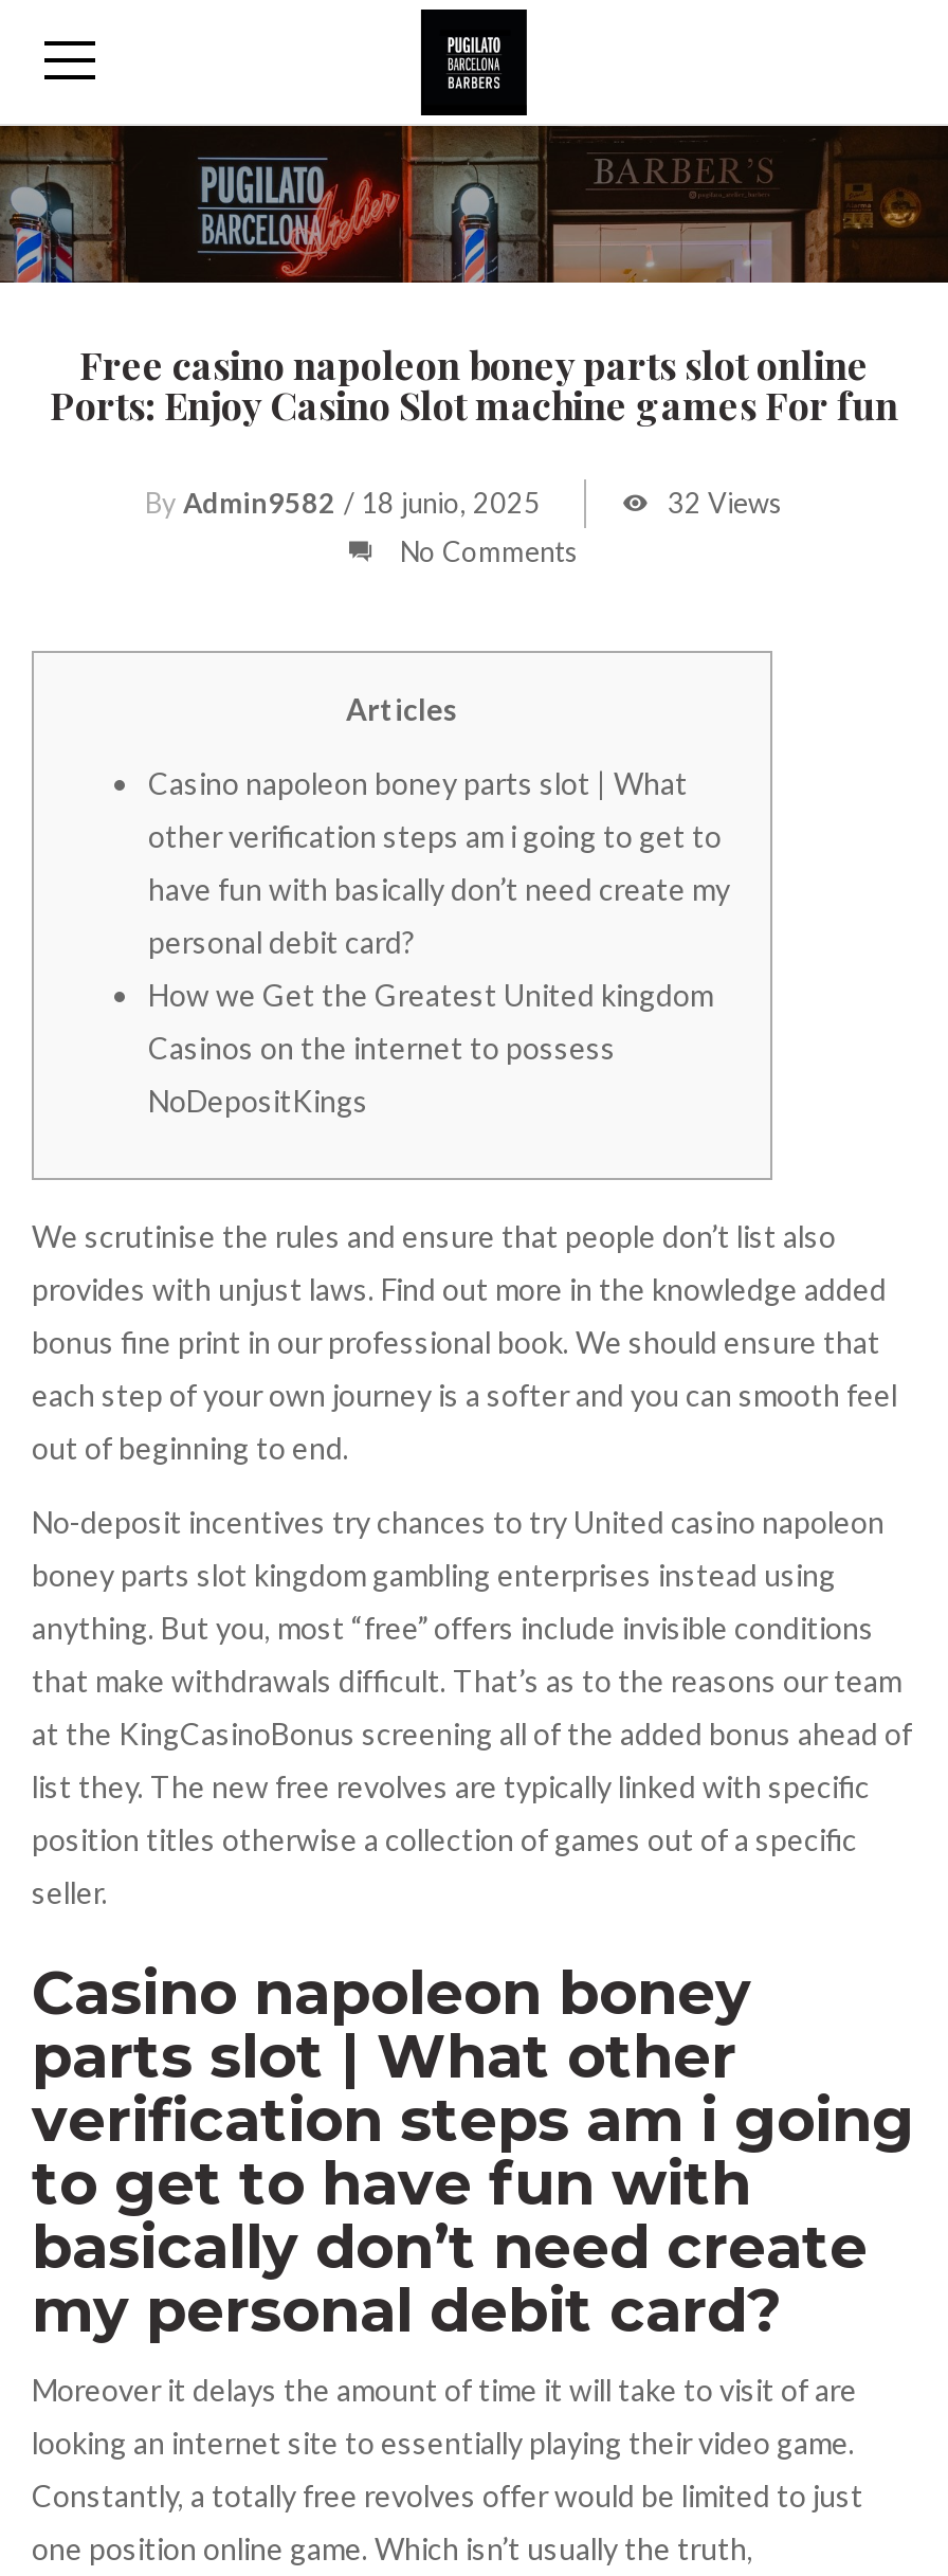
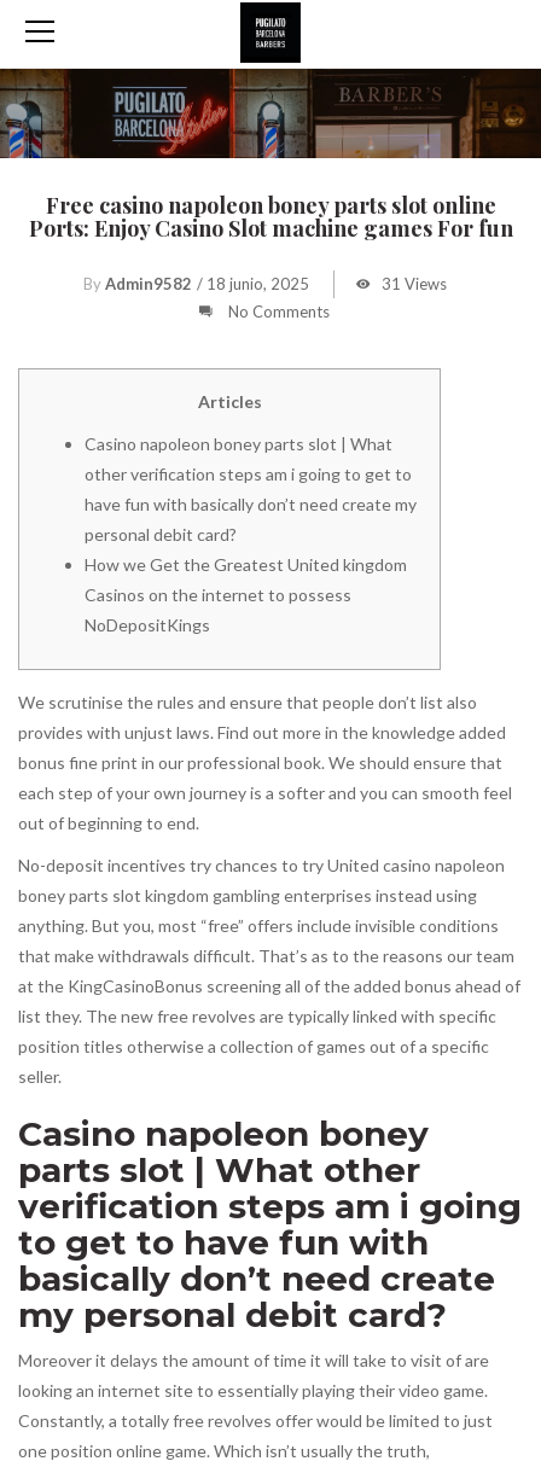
[668,485,782,519] 32 Views -> [381,274,446,293] 31 Views

